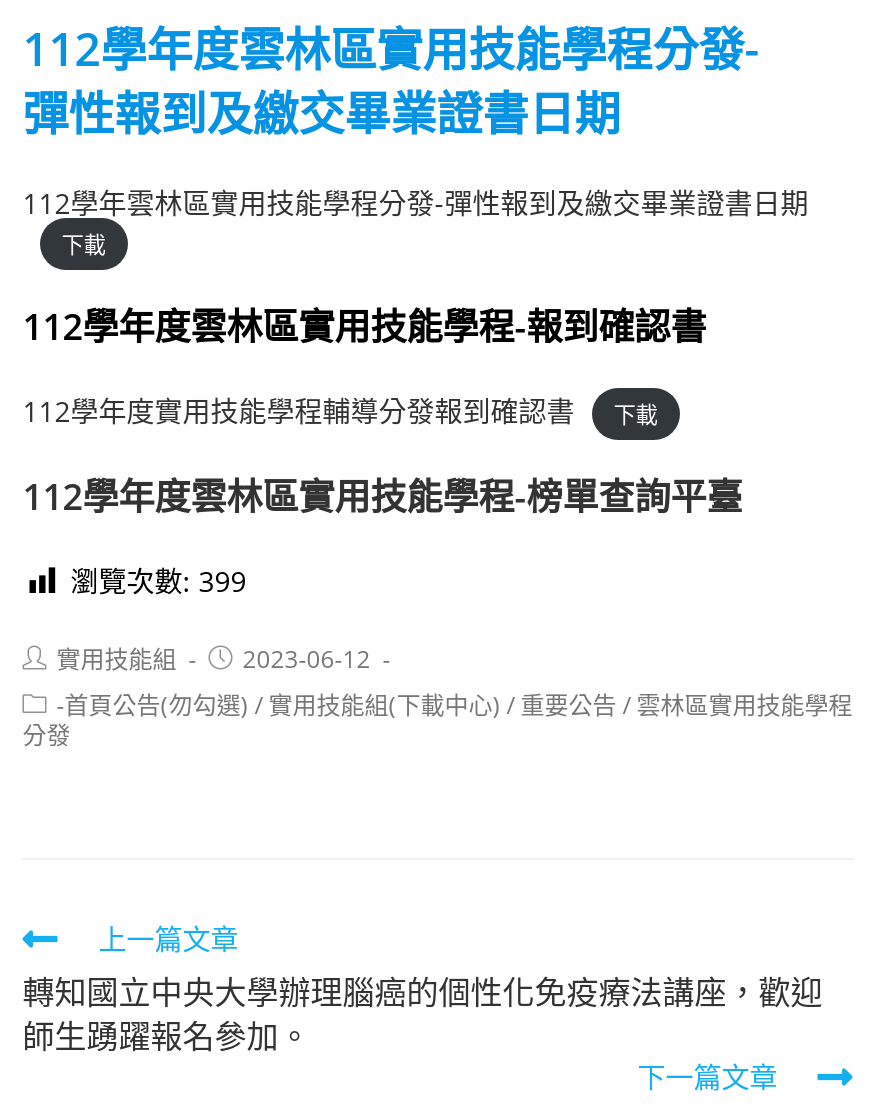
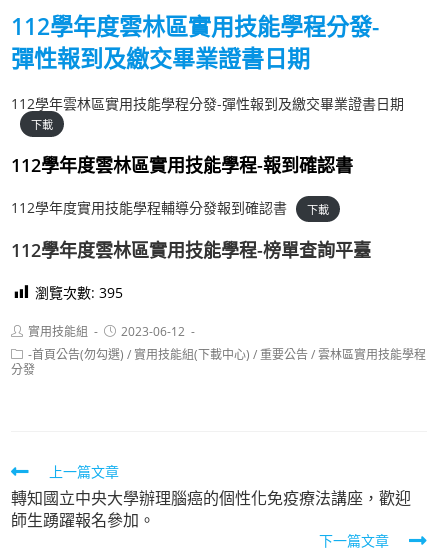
[70,562,246,600] 瀏覽次數: 399 -> [35,283,123,302] 瀏覽次數: 395

